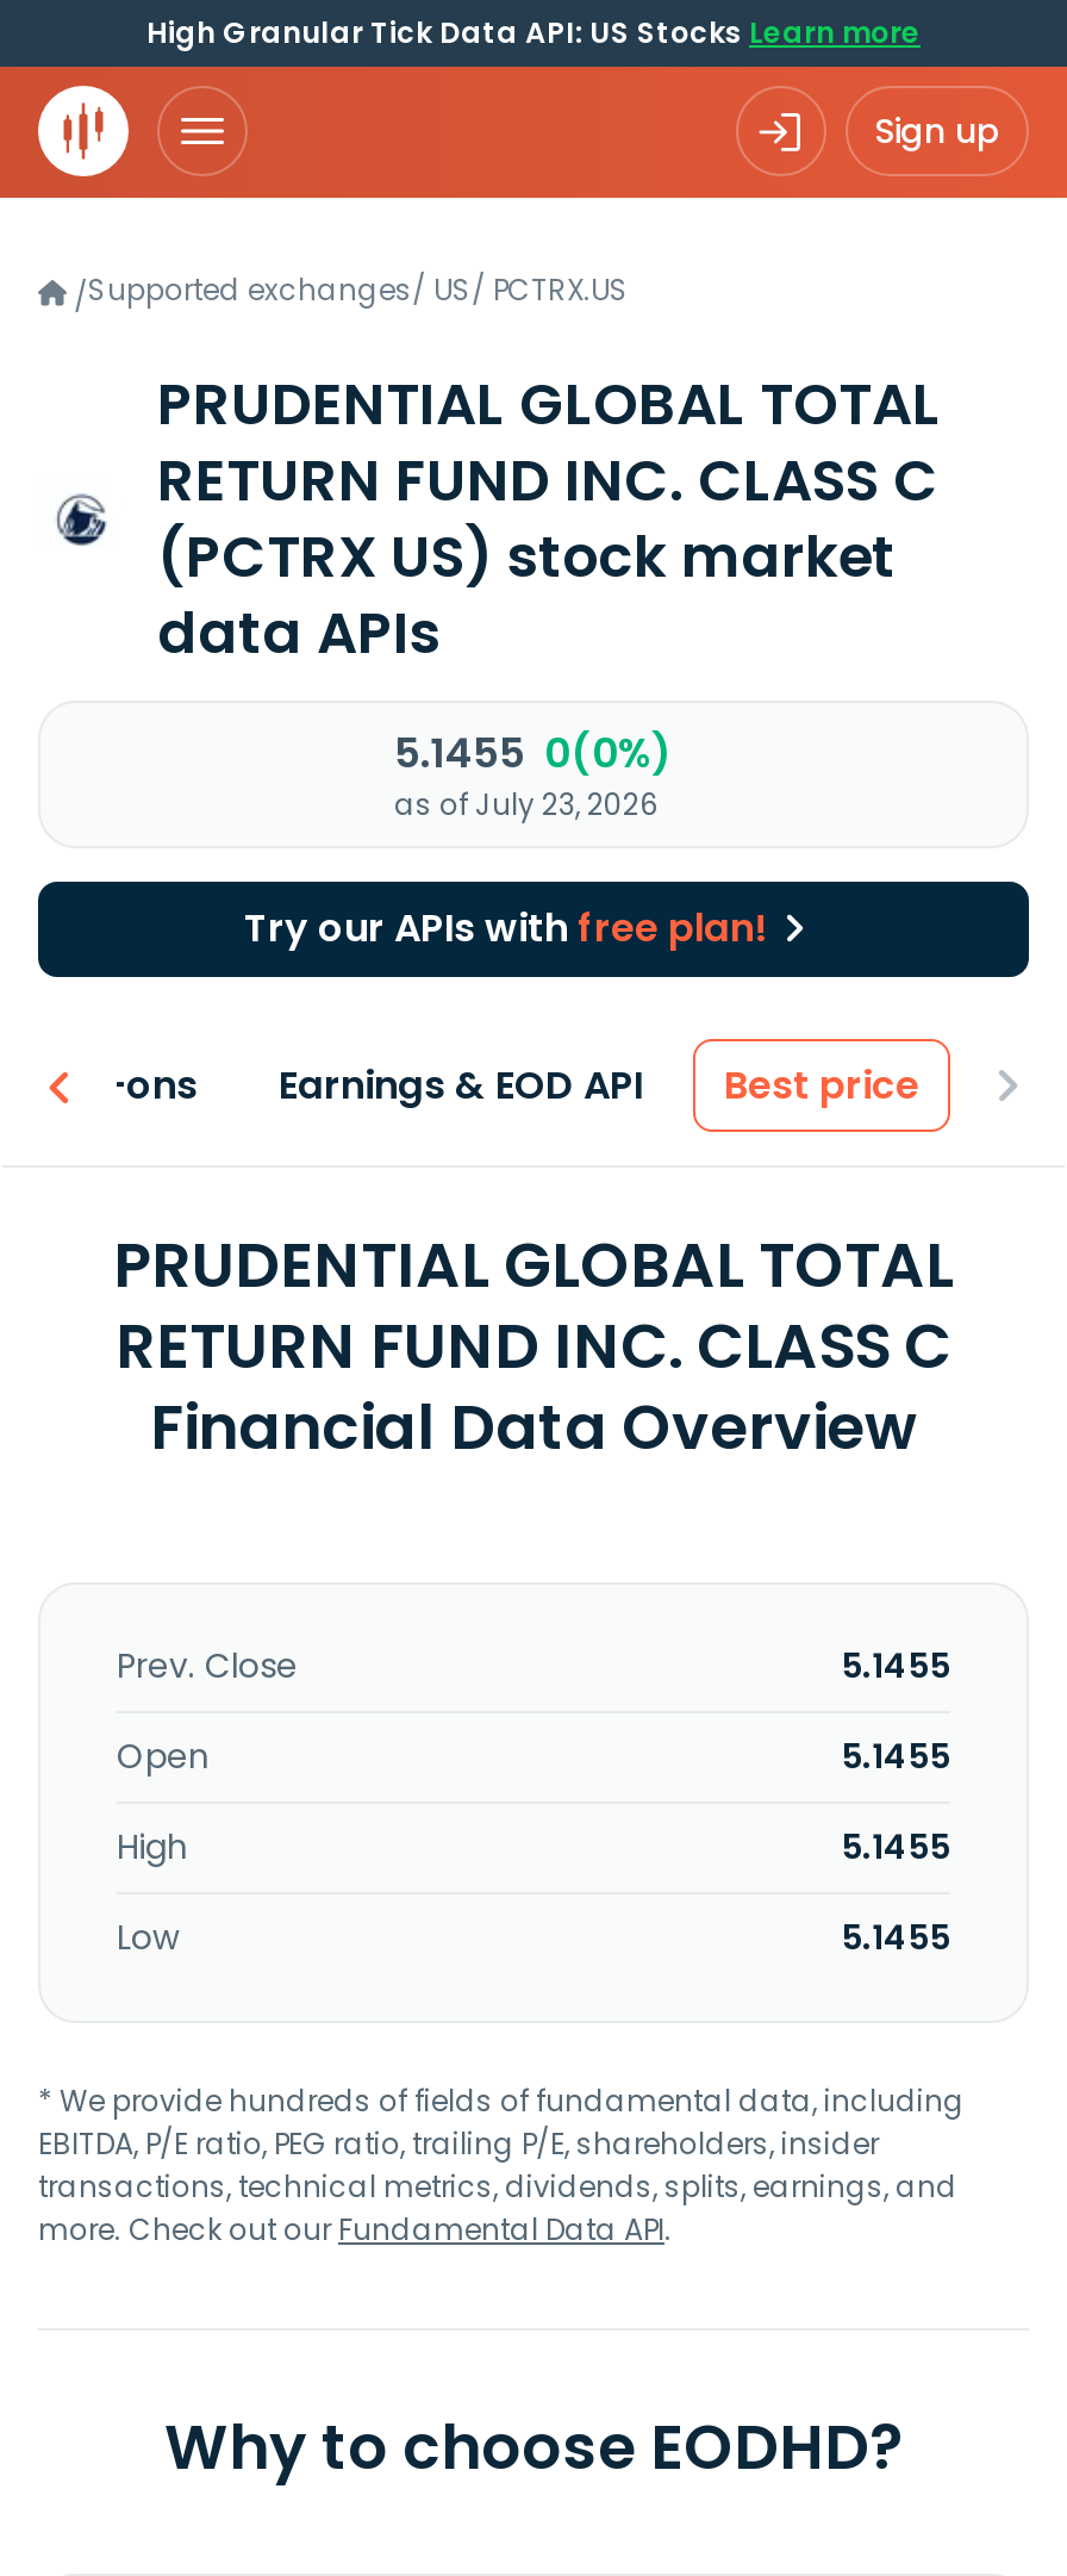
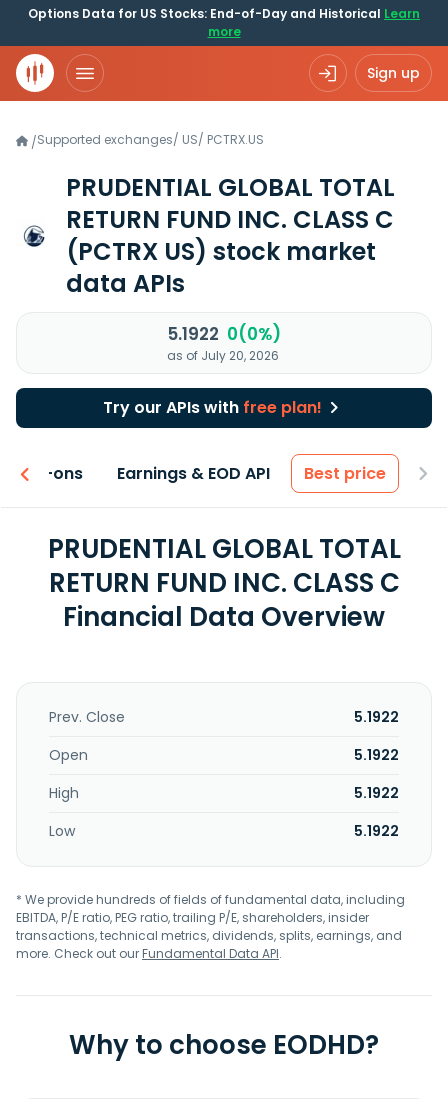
[146,12,921,52] High Granular Tick Data API: US Stocks Learn more -> [28,5,420,40] Options Data for US Stocks: End-of-Day and Historical Learn | more
[394,724,673,782] 5.1455 0(0%) -> [167,322,281,346] 5.1922 0(0%)
[394,784,659,825] as of July 23, 2026 -> [167,347,279,364] as of July 20, 2026
[841,1642,950,1690] 5.1455 -> [354,707,399,727] 5.1922
[841,1732,950,1780] 5.1455 -> [354,745,399,765] 5.1922
[841,1823,950,1871] 5.1455 -> [354,783,399,803] 5.1922
[841,1914,950,1961] 5.1455 -> [354,821,399,841] 5.1922

